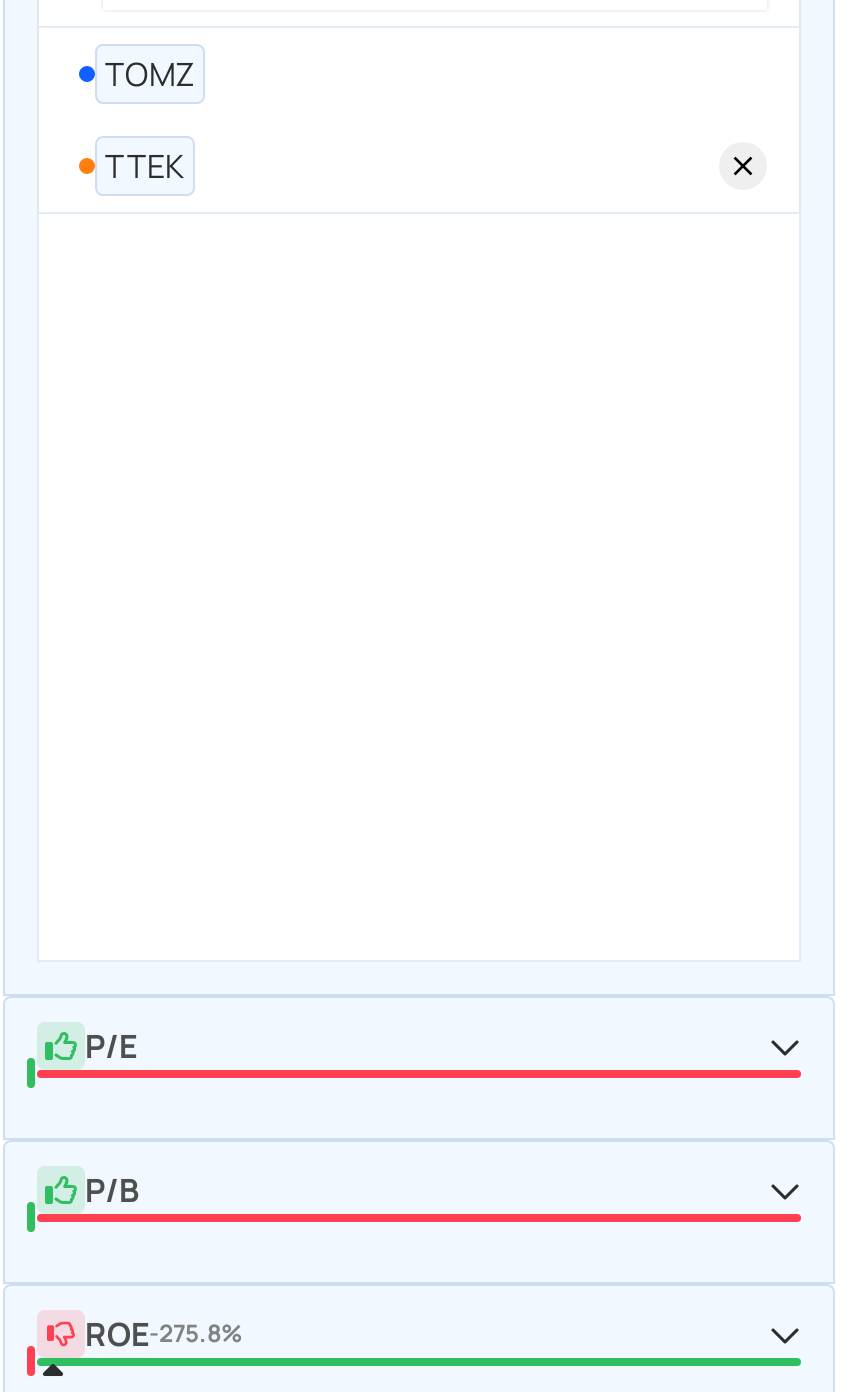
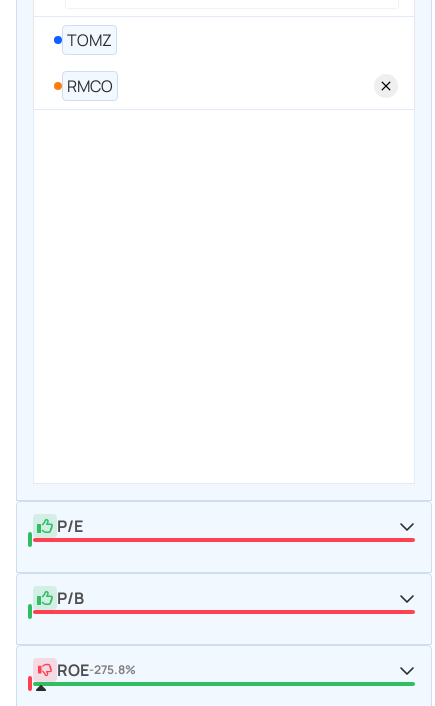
[105,144,185,188] TTEK -> [67,75,113,97] RMCO

